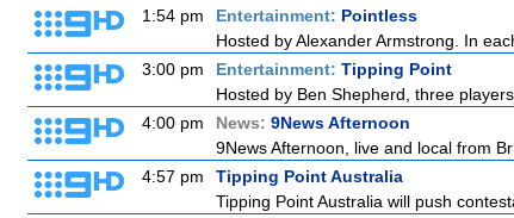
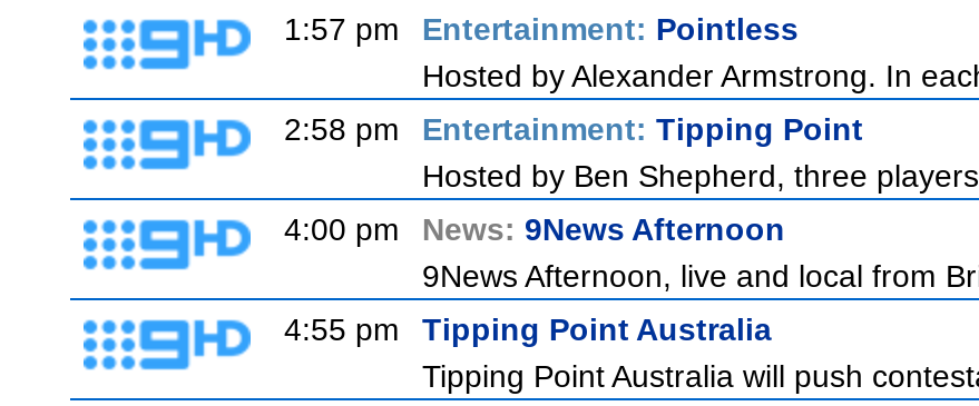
[142,6,417,25] 1:54 pm Entertainment: Pointless -> [284,11,799,47] 1:57 pm Entertainment: Pointless
[142,60,452,79] 3:00 pm Entertainment: Tipping Point -> [284,111,863,147] 2:58 pm Entertainment: Tipping Point
[142,167,403,186] 4:57 pm Tipping Point Australia -> [284,311,772,347] 4:55 pm Tipping Point Australia

